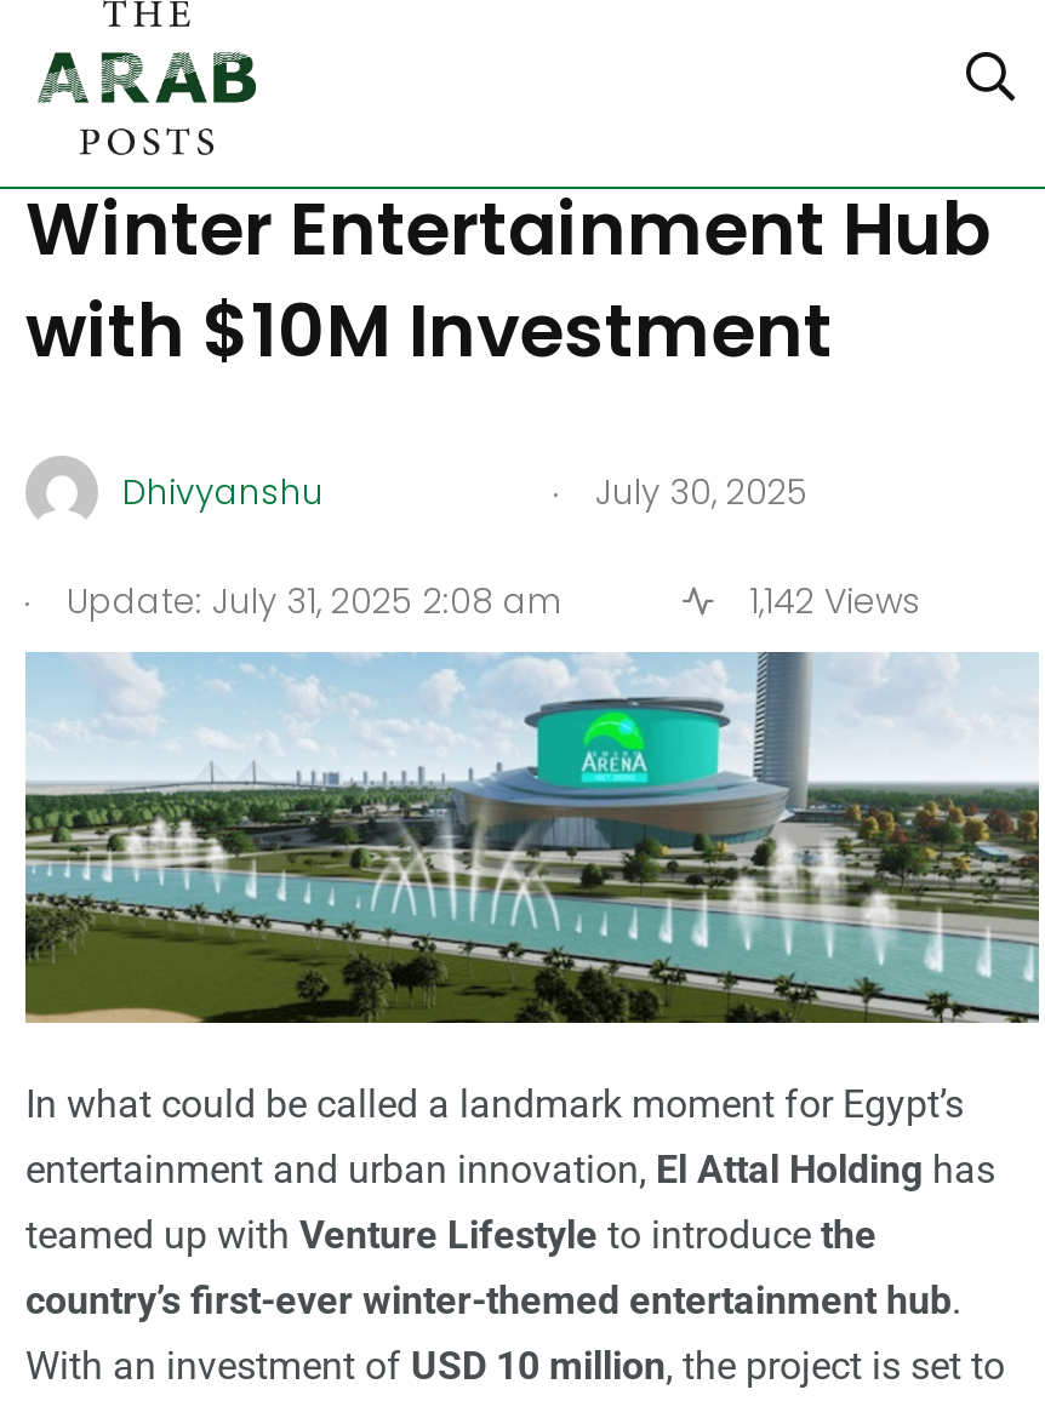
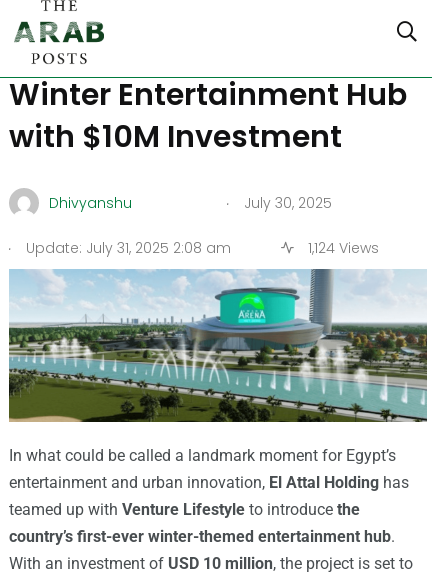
[740,577,921,625] 1,142 Views -> [303,238,378,258] 1,124 Views

